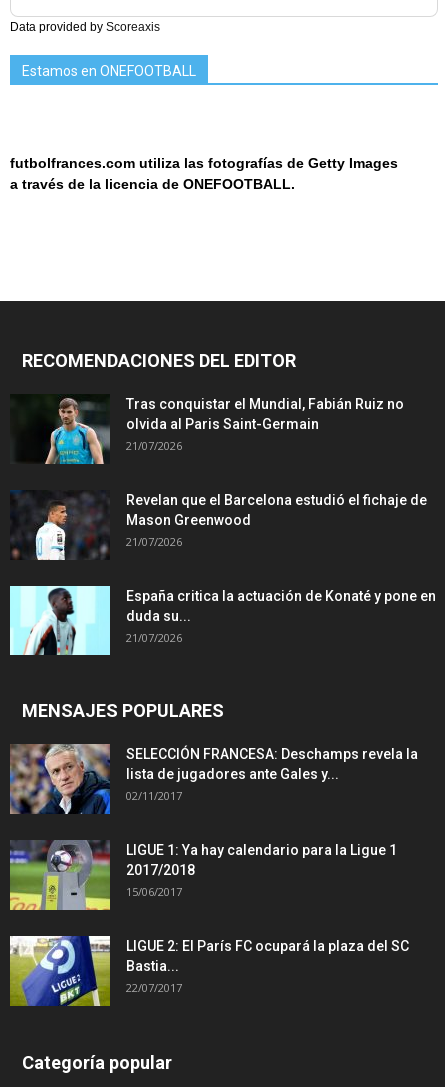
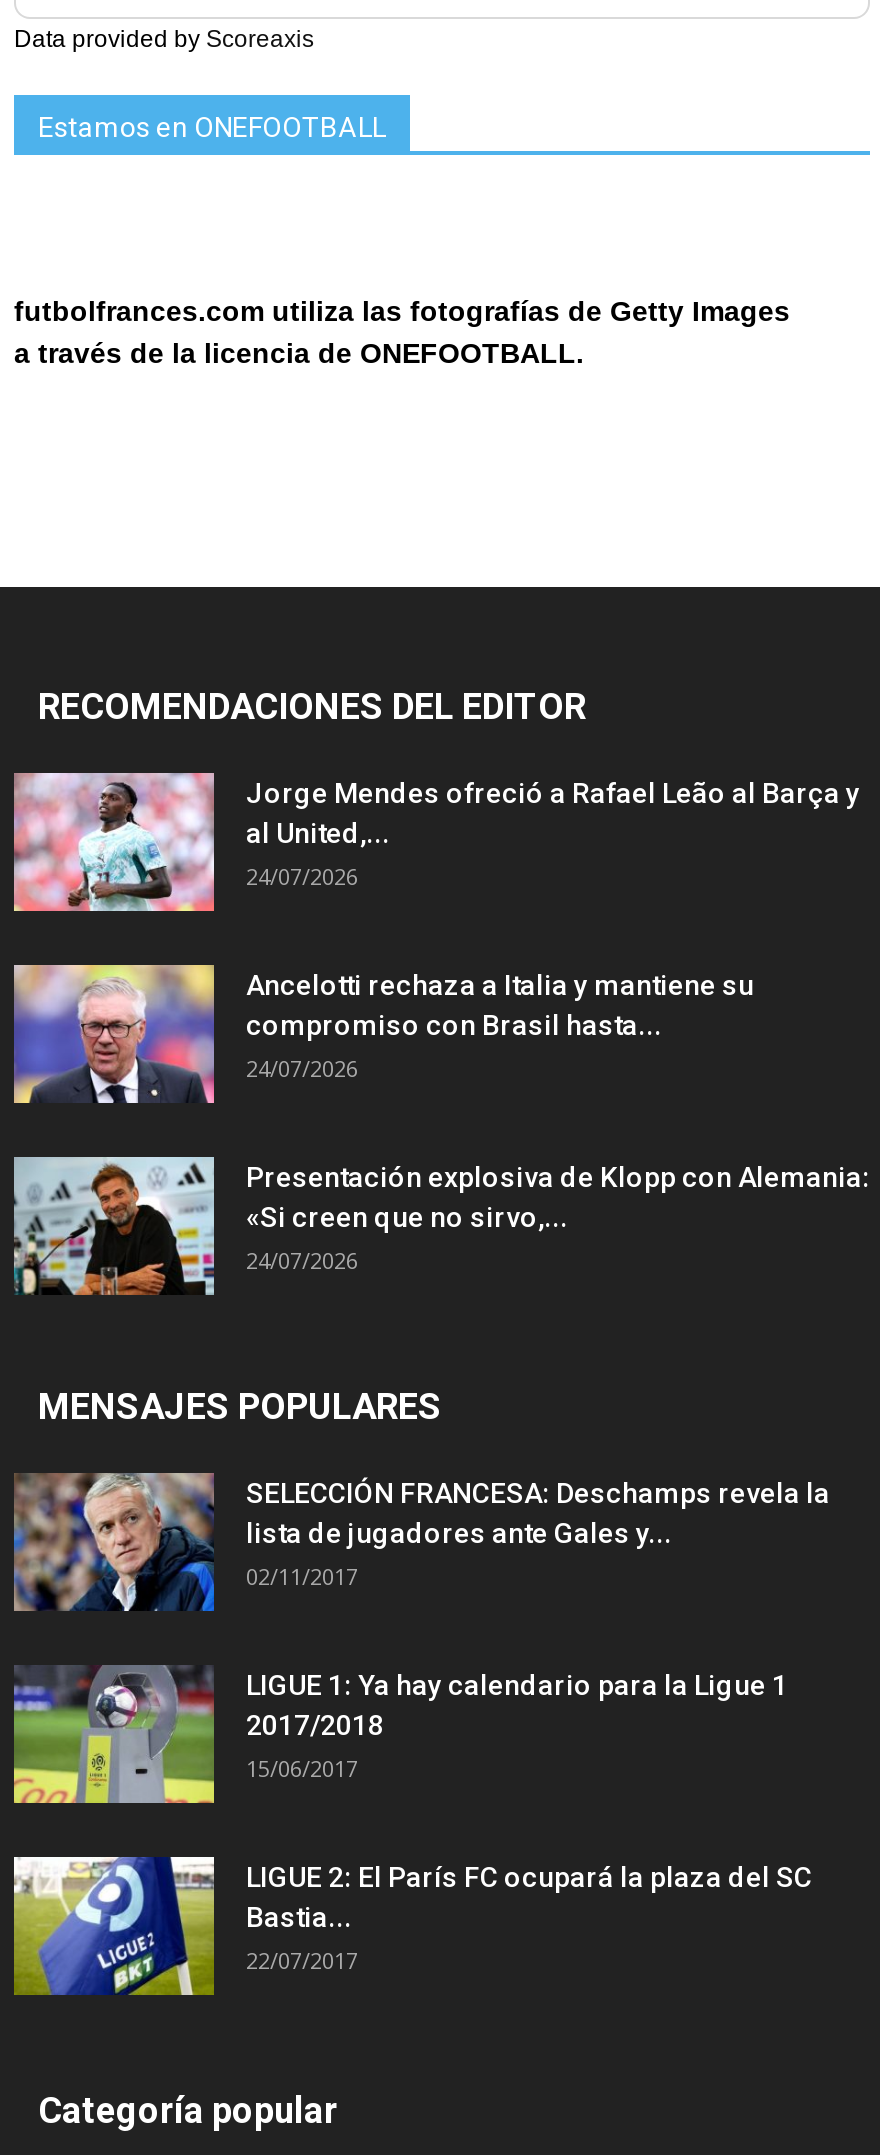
[10,394,404,465] [image] | Tras conquistar el Mundial, Fabián Ruiz no | olvida al Paris Saint-Germain | 21/07/2026 -> [12,771,860,913] [image] | Jorge Mendes ofreció a Rafael Leão al Barça y | al United,... | 24/07/2026
[10,490,427,561] [image] | Revelan que el Barcelona estudió el fichaje de | Mason Greenwood | 21/07/2026 -> [12,963,754,1105] [image] | Ancelotti rechaza a Italia y mantiene su | compromiso con Brasil hasta... | 24/07/2026
[9,586,436,656] [image] | España critica la actuación de Konaté y pone en | duda su... | 21/07/2026 -> [12,1157,870,1297] [image] | Presentación explosiva de Klopp con Alemania: | «Si creen que no sirvo,... | 24/07/2026

